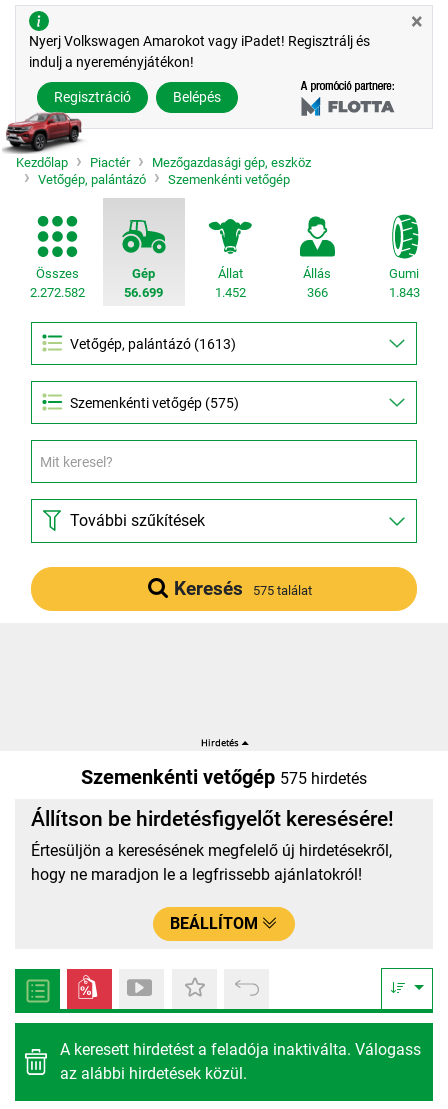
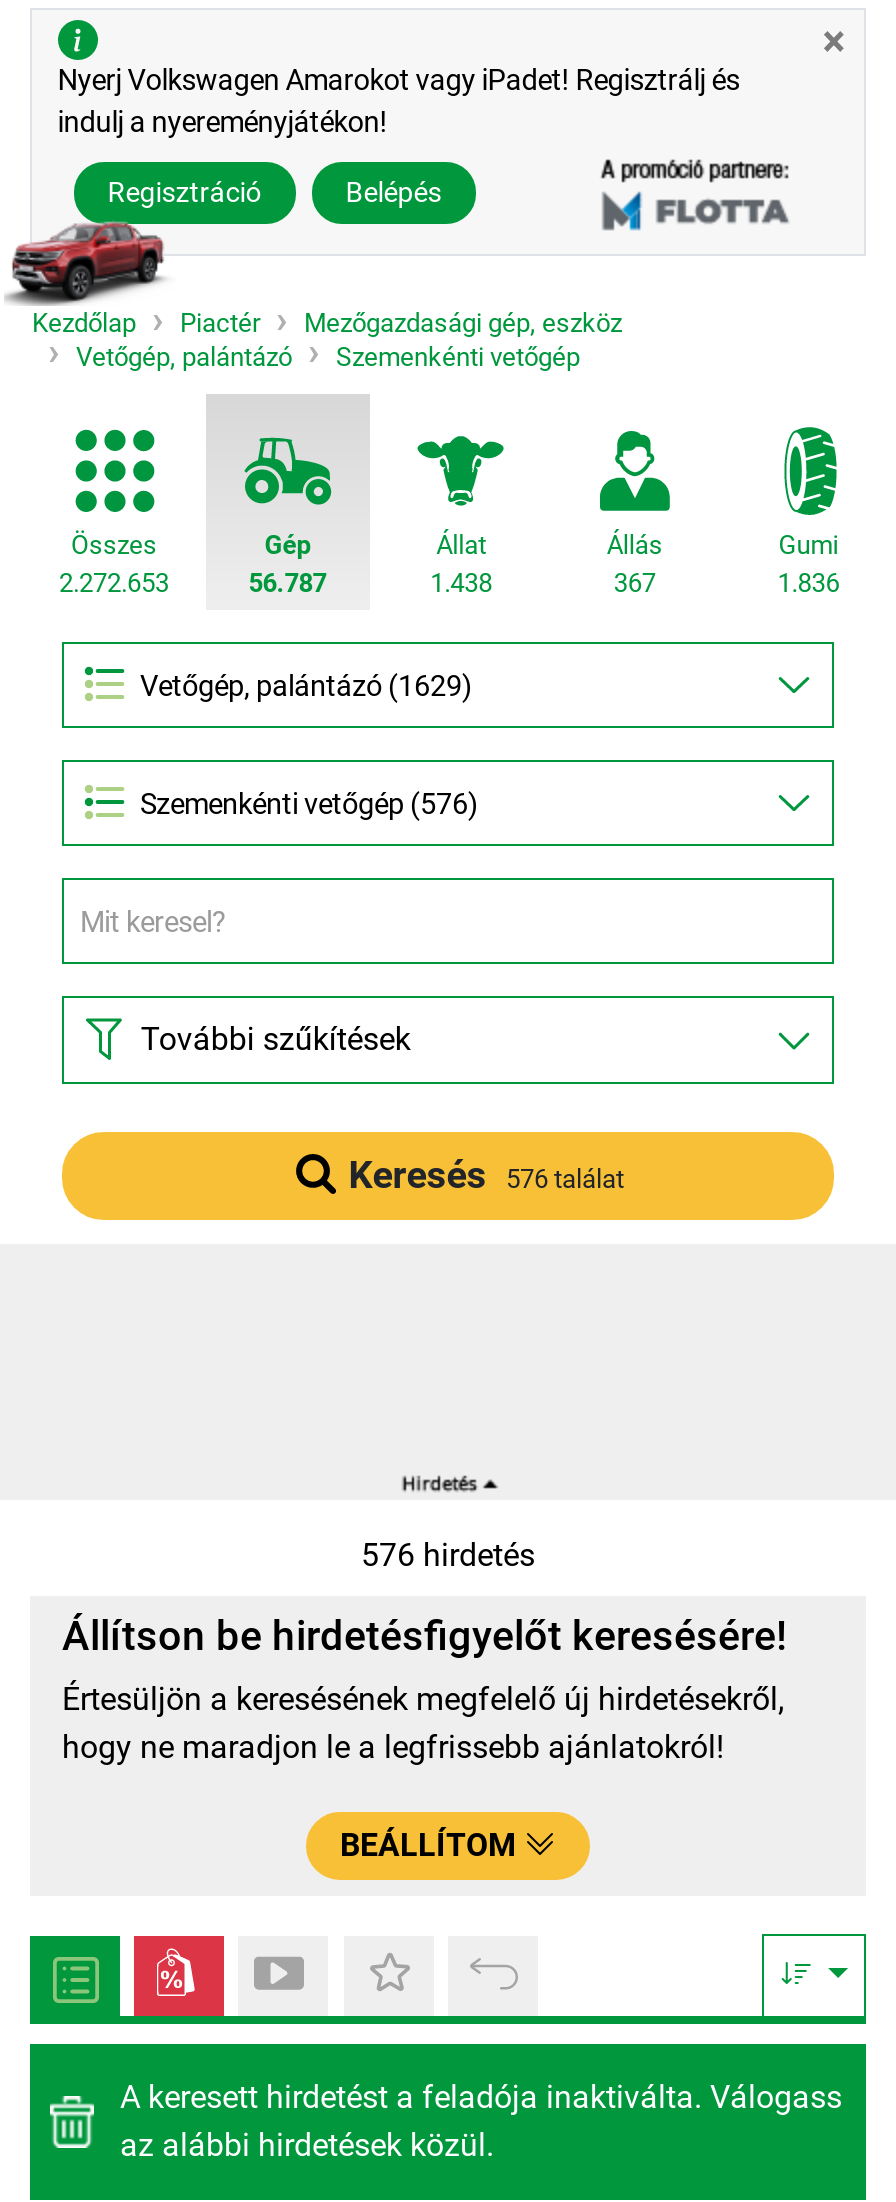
[29,285,84,300] 2.272.582 -> [59,568,169,598] 2.272.653
[124,285,163,300] 56.699 -> [249,568,327,598] 56.787
[215,285,246,300] 1.452 -> [430,568,492,598] 1.438
[307,285,328,300] 366 -> [614,568,656,598] 367
[389,285,420,300] 1.843 -> [777,568,839,598] 1.836
[70,395,239,412] Szemenkénti vetőgép (575) -> [140,788,478,822] Szemenkénti vetőgép (576)
[174,577,312,600] Keresés 575 találat -> [348,1152,624,1198] Keresés 576 találat
[81,765,367,789] Szemenkénti vetőgép 575 hirdetés -> [361,1536,535,1574] 576 hirdetés

